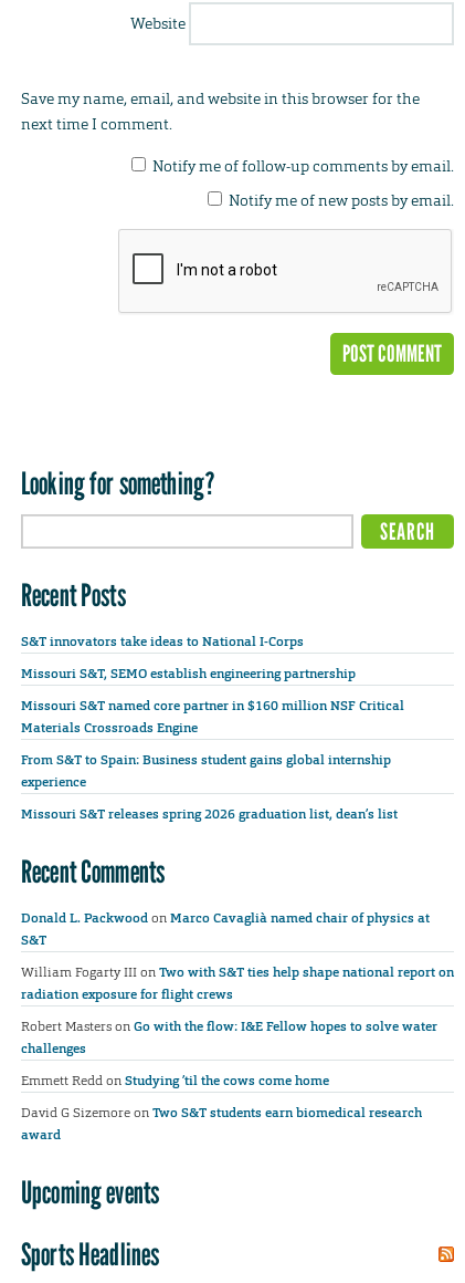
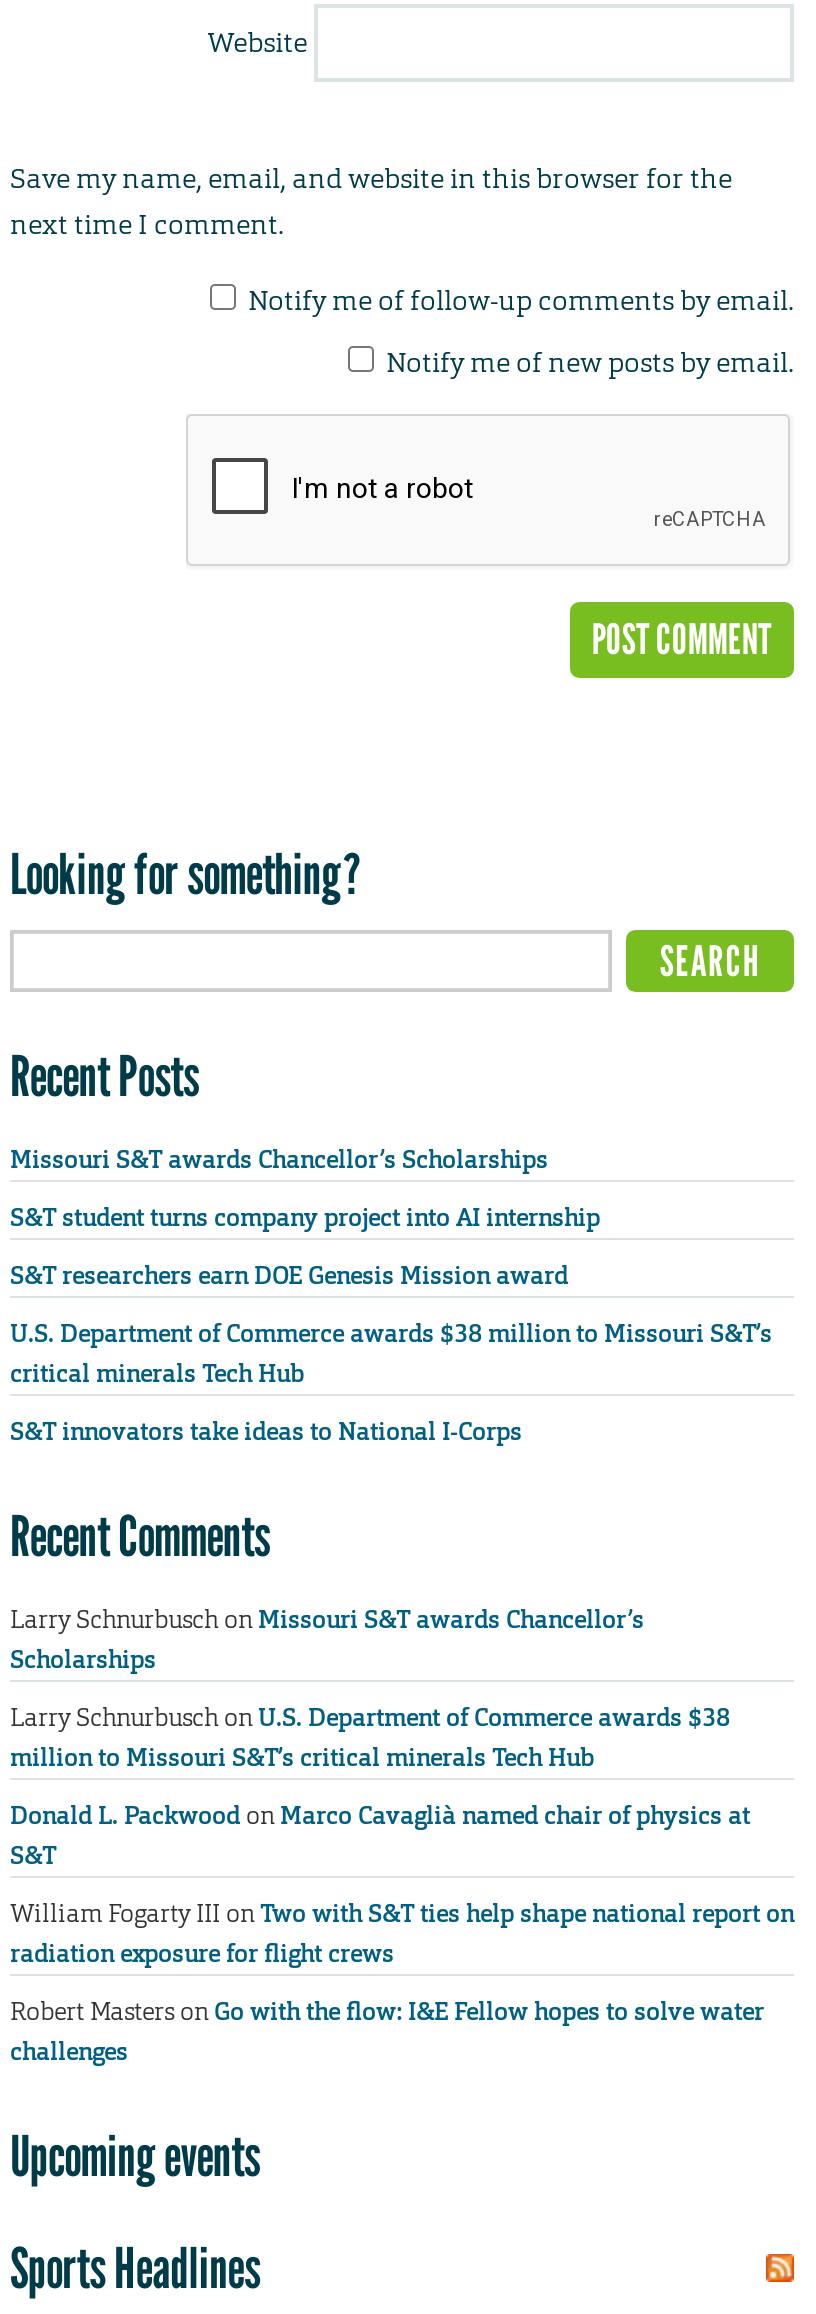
none -> [10,1144,772,1390] Missouri S&T awards Chancellor’s Scholarships | S&T student turns company project into AI internship | S&T researchers earn DOE Genesis Mission award | U.S. Department of Commerce awards $38 million to Missouri S&T’s | critical minerals Tech Hub
moved [21,632,304,650] -> [10,1416,522,1448]: S&T innovators take ideas to National I-Corps
[21,665,404,823] Missouri S&T, SEMO establish engineering partnership | Missouri S&T named core partner in $160 million NSF Critical | Materials Crossroads Engine | From S&T to Spain: Business student gains global internship | experience | Missouri S&T releases spring 2026 graduation list, dean’s list -> none
moved [21,853,165,891] -> [10,1502,270,1570]: Recent Comments
none -> [10,1603,730,1774] Larry Schnurbusch on Missouri S&T awards Chancellor’s | Scholarships | Larry Schnurbusch on U.S. Department of Commerce awards $38 | million to Missouri S&T’s critical minerals Tech Hub
moved [21,909,454,1057] -> [10,1800,794,2068]: Donald L. Packwood on Marco Cavaglià named chair of physics at | S&T | William Fogarty III on Two with S&T ties help shape national report on | radiation exposure for flight crews | Robert Masters on Go with the flow: I&E Fellow hopes to solve water | challenges
[21,1072,422,1144] Emmett Redd on Studying ’til the cows come home | David G Sizemore on Two S&T students earn biomedical research | award -> none

